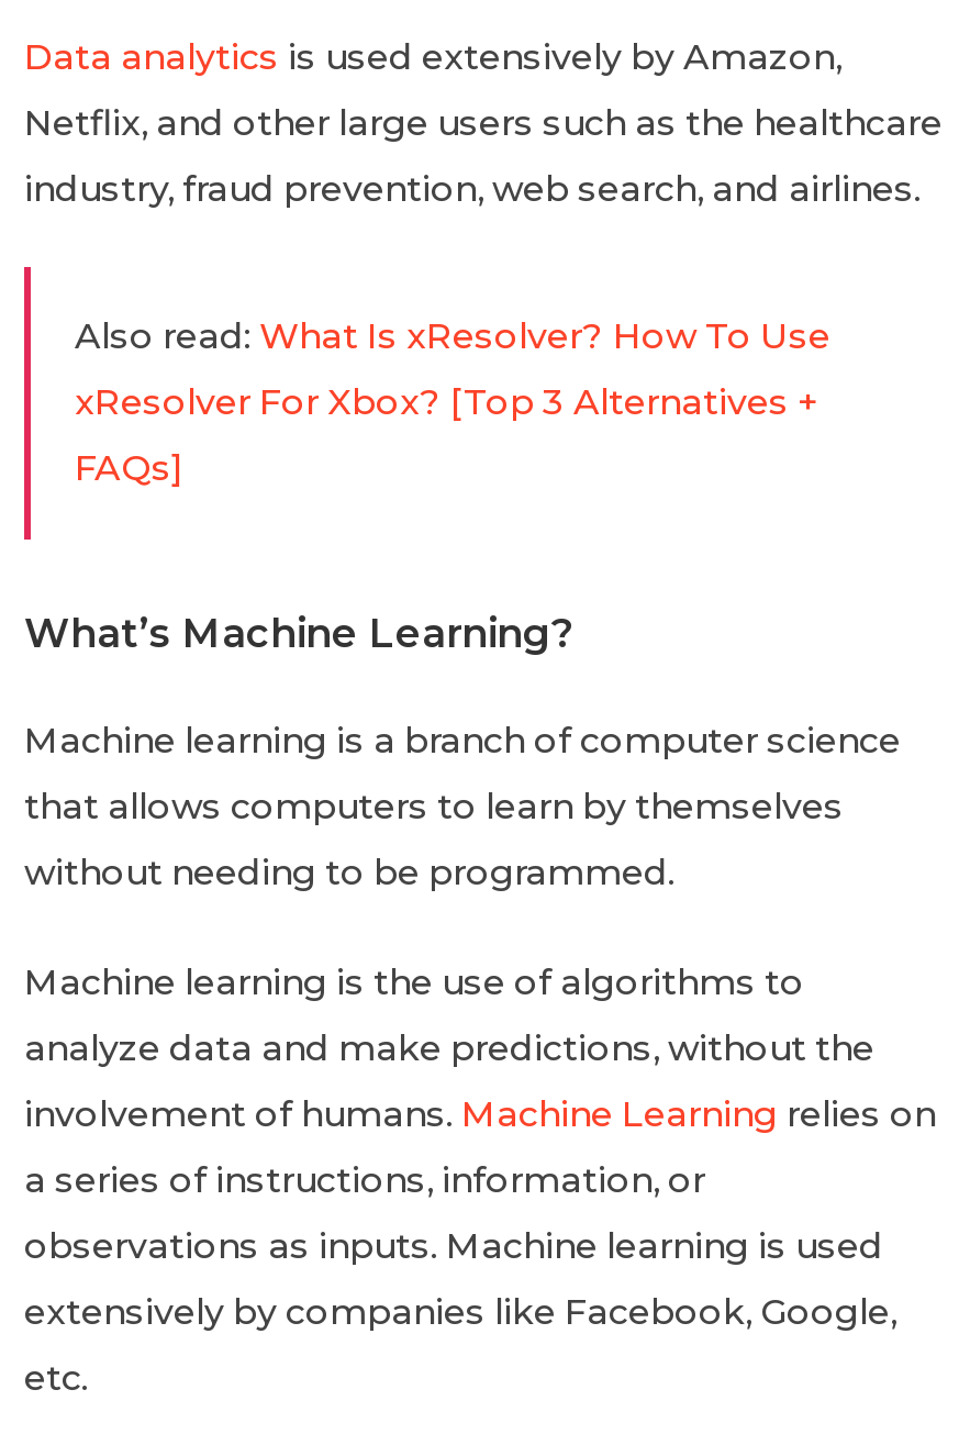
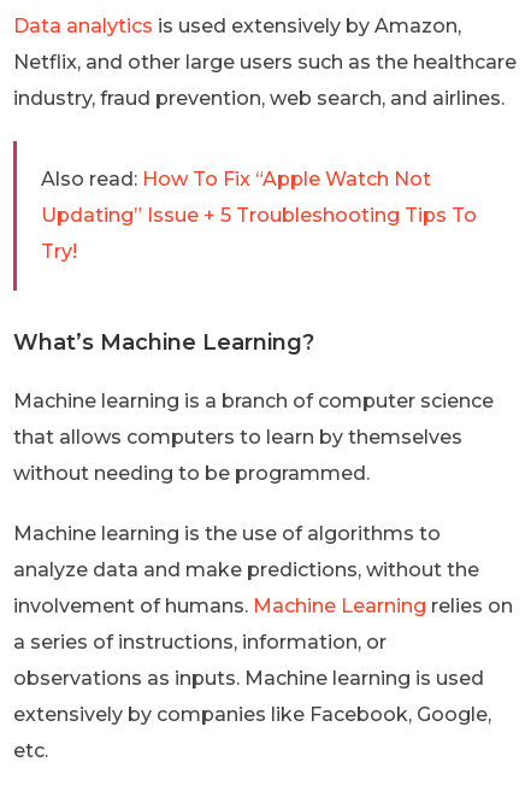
[75,315,830,357] Also read: What Is xResolver? How To Use -> [41,167,431,190] Also read: How To Fix “Apple Watch Not
[75,381,819,423] xResolver For Xbox? [Top 3 Alternatives + -> [41,204,477,227] Updating” Issue + 5 Troubleshooting Tips To
[75,447,182,489] FAQs] -> [41,240,77,263] Try!

